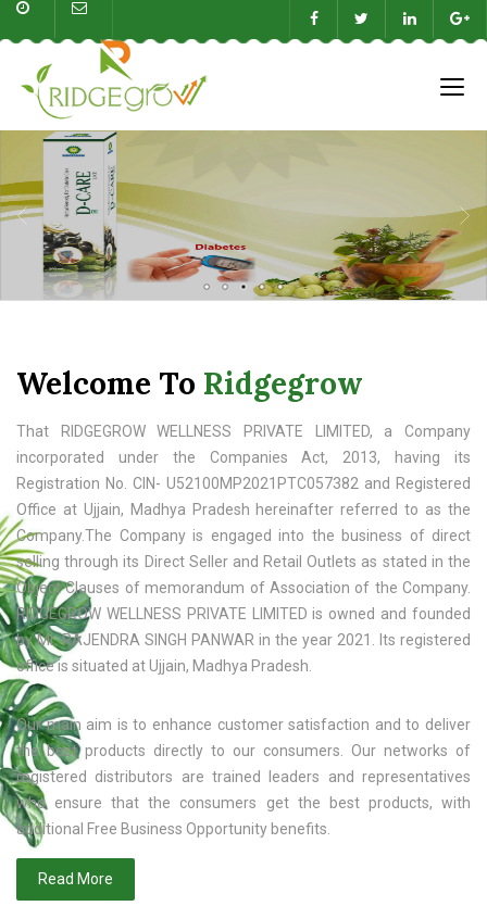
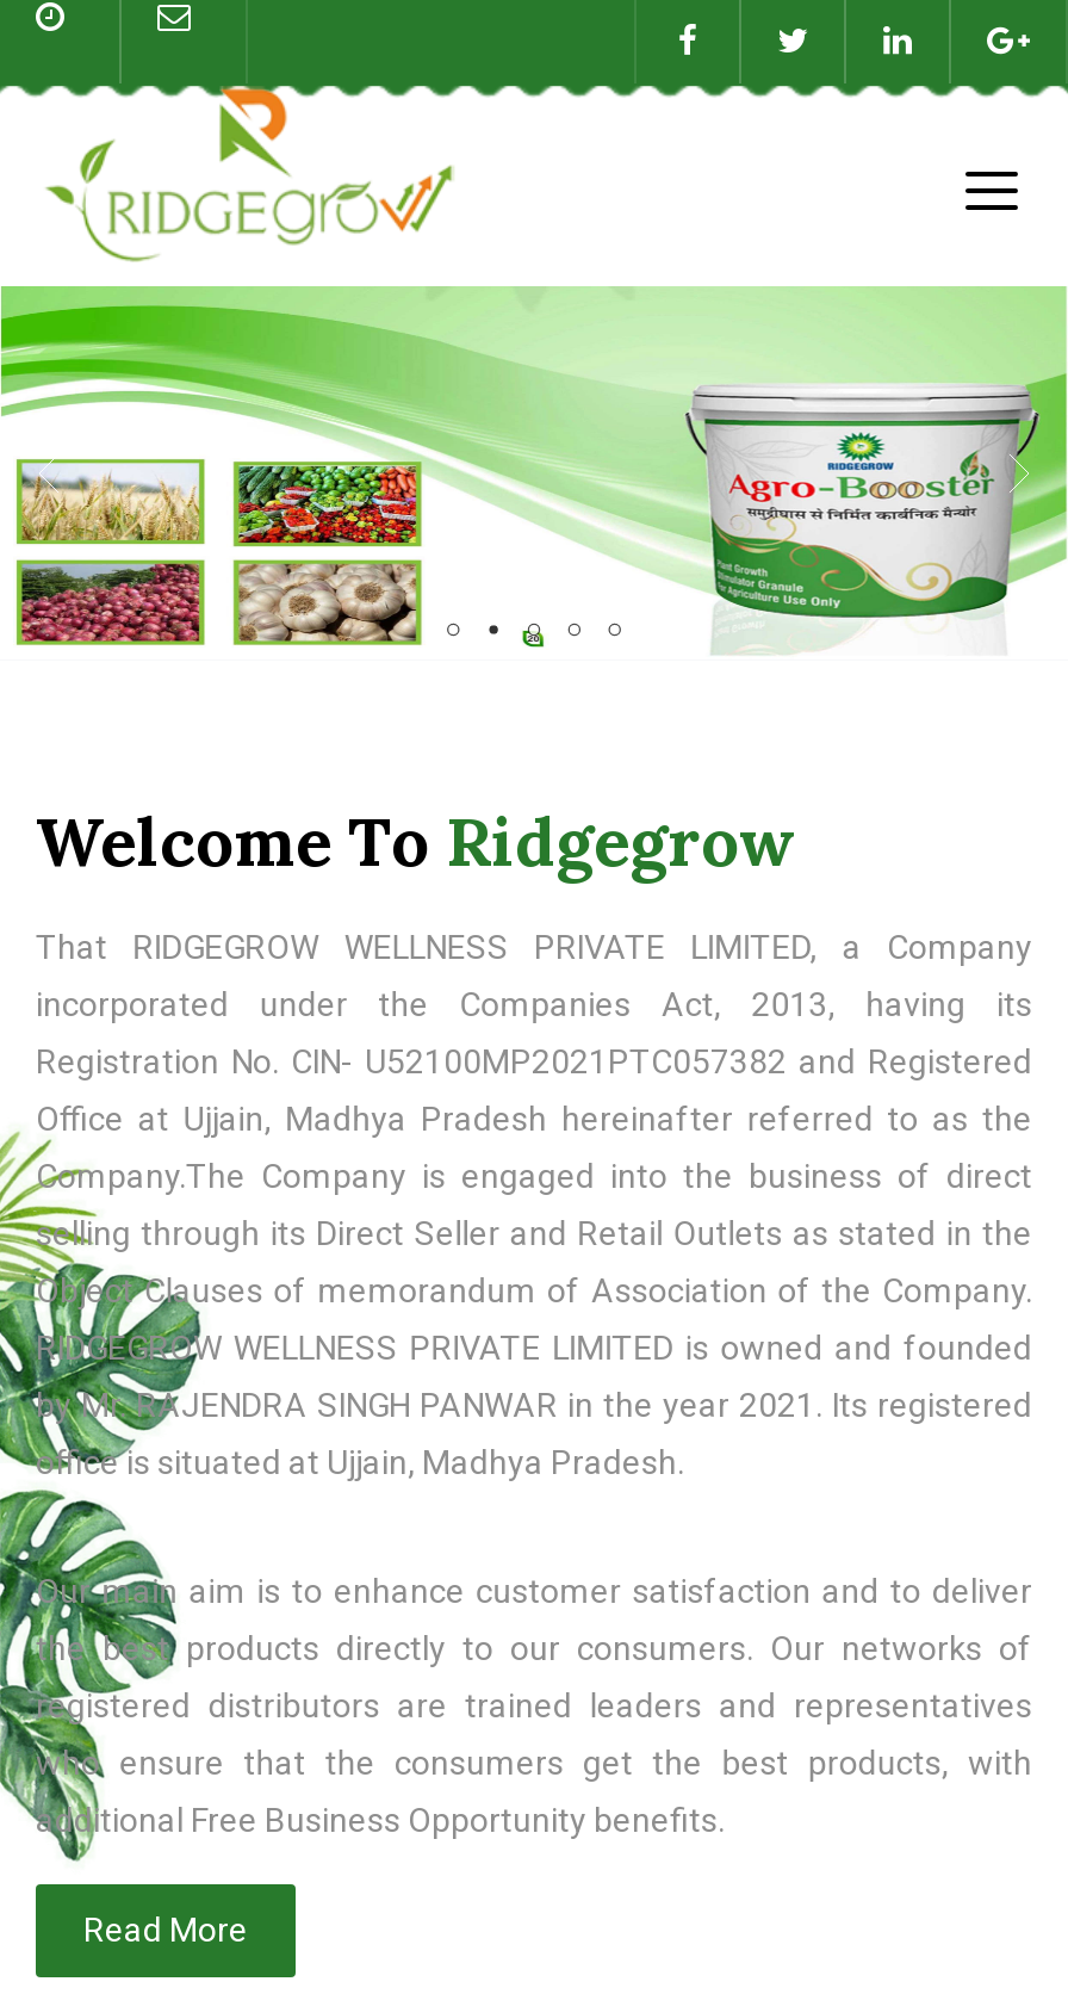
[3,130,484,301] [image] -> [7,286,1061,658] [image]

